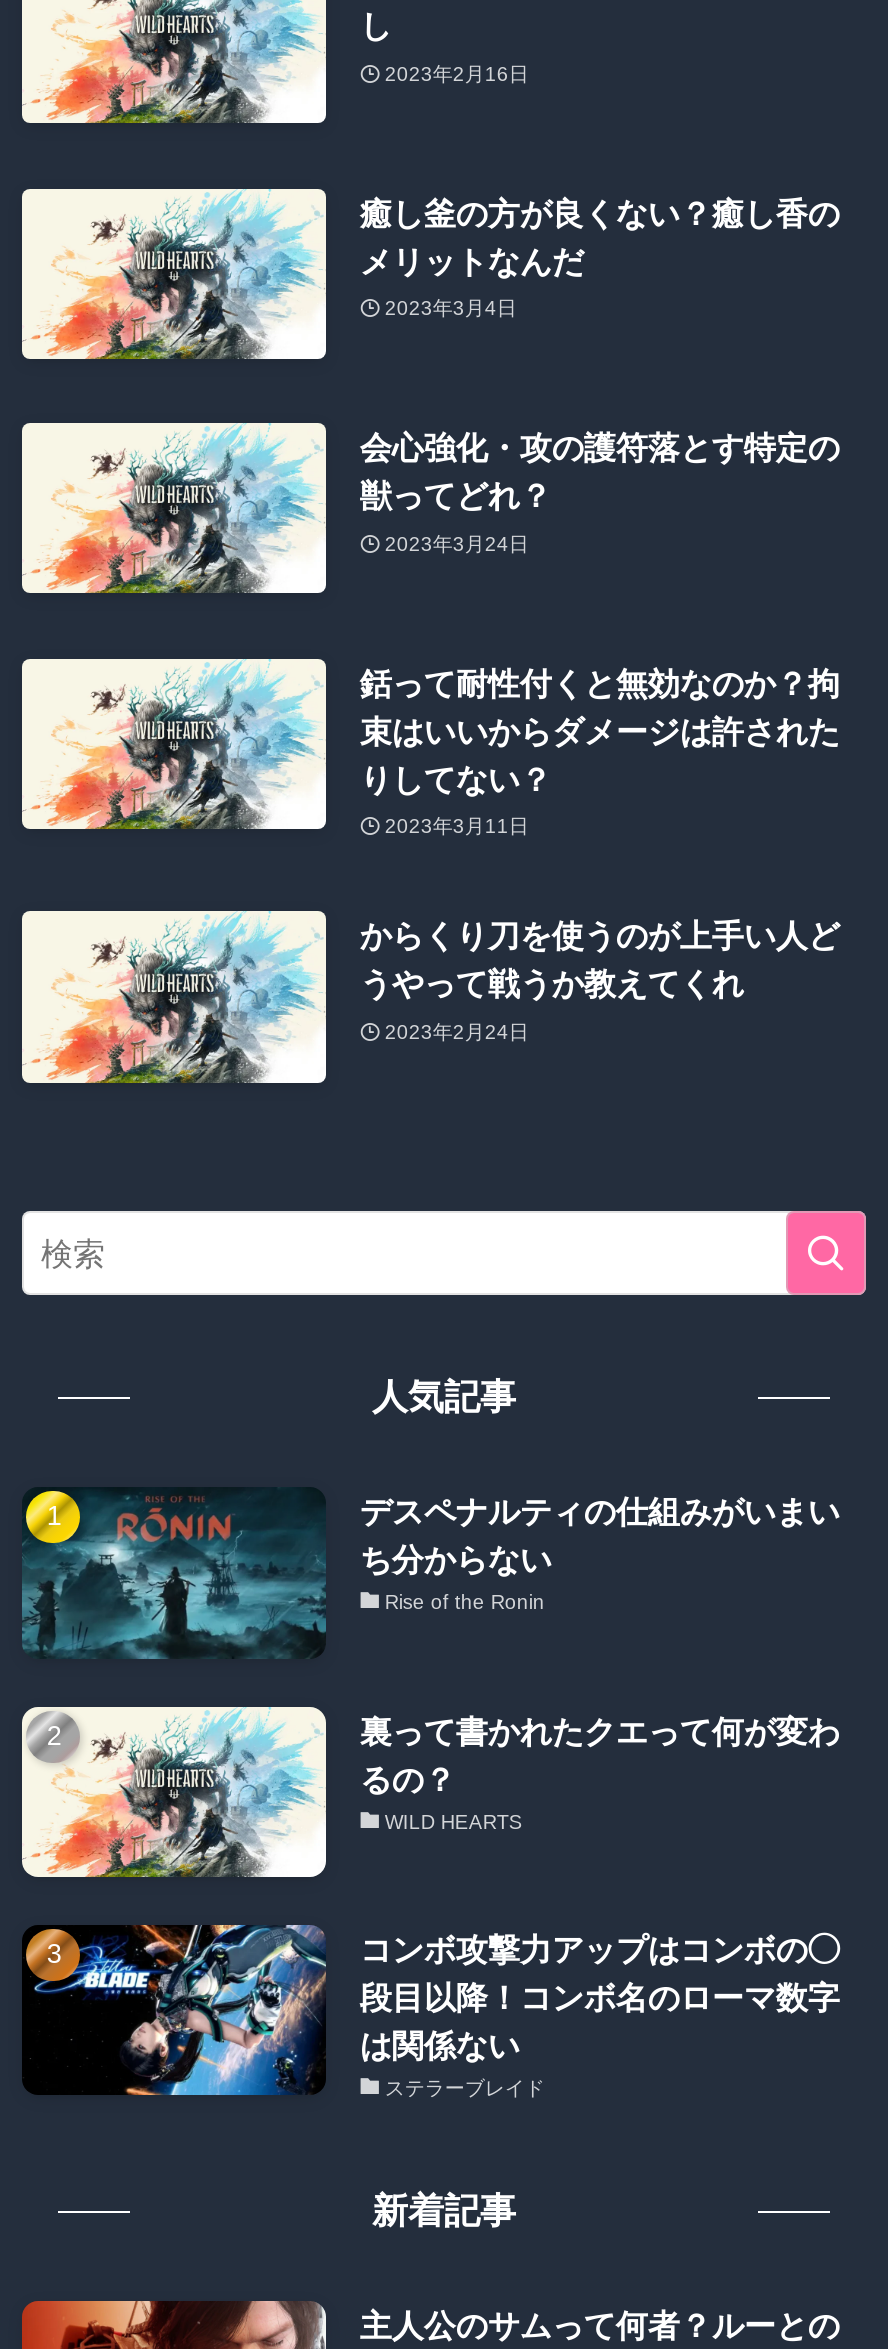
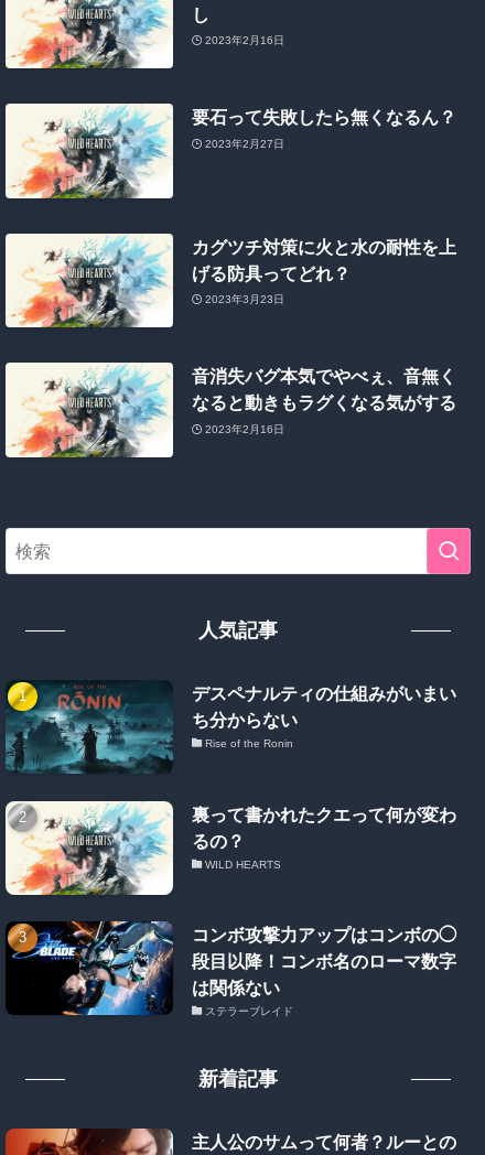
[360,195,840,320] 癒し釜の方が良くない？癒し香の | メリットなんだ | 2023年3月4日 -> [192,107,456,150] 要石って失敗したら無くなるん？ | 2023年2月27日
[360,430,840,555] 会心強化・攻の護符落とす特定の | 獣ってどれ？ | 2023年3月24日 -> [192,237,456,306] カグツチ対策に火と水の耐性を上 | げる防具ってどれ？ | 2023年3月23日
[360,665,840,1043] 銛って耐性付くと無効なのか？拘 | 束はいいからダメージは許された | りしてない？ | 2023年3月11日 | からくり刀を使うのが上手い人ど | うやって戦うか教えてくれ | 2023年2月24日 -> [192,366,456,435] 音消失バグ本気でやべぇ、音無く | なると動きもラグくなる気がする | 2023年2月16日

